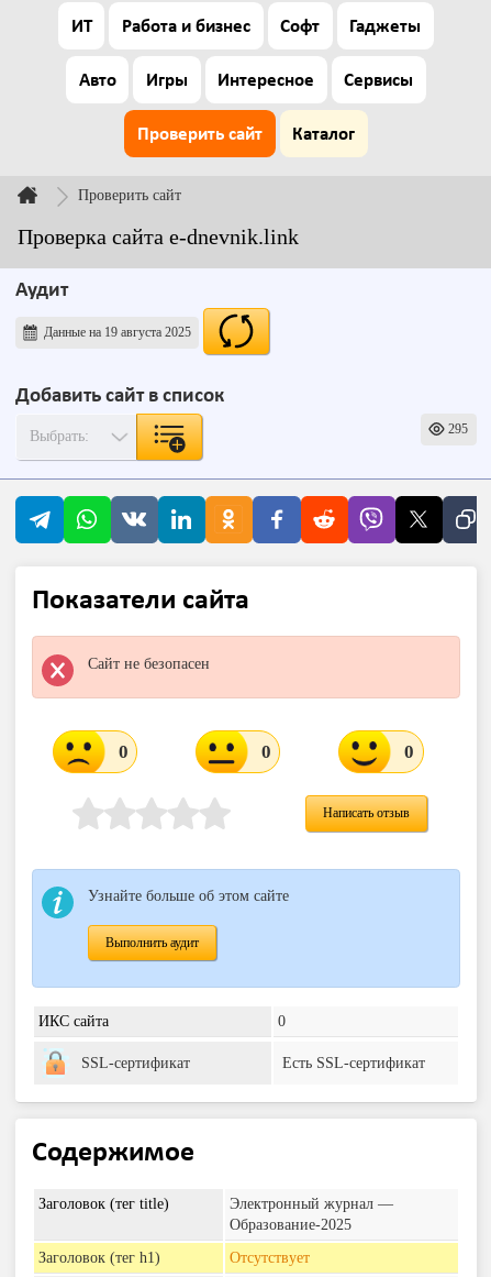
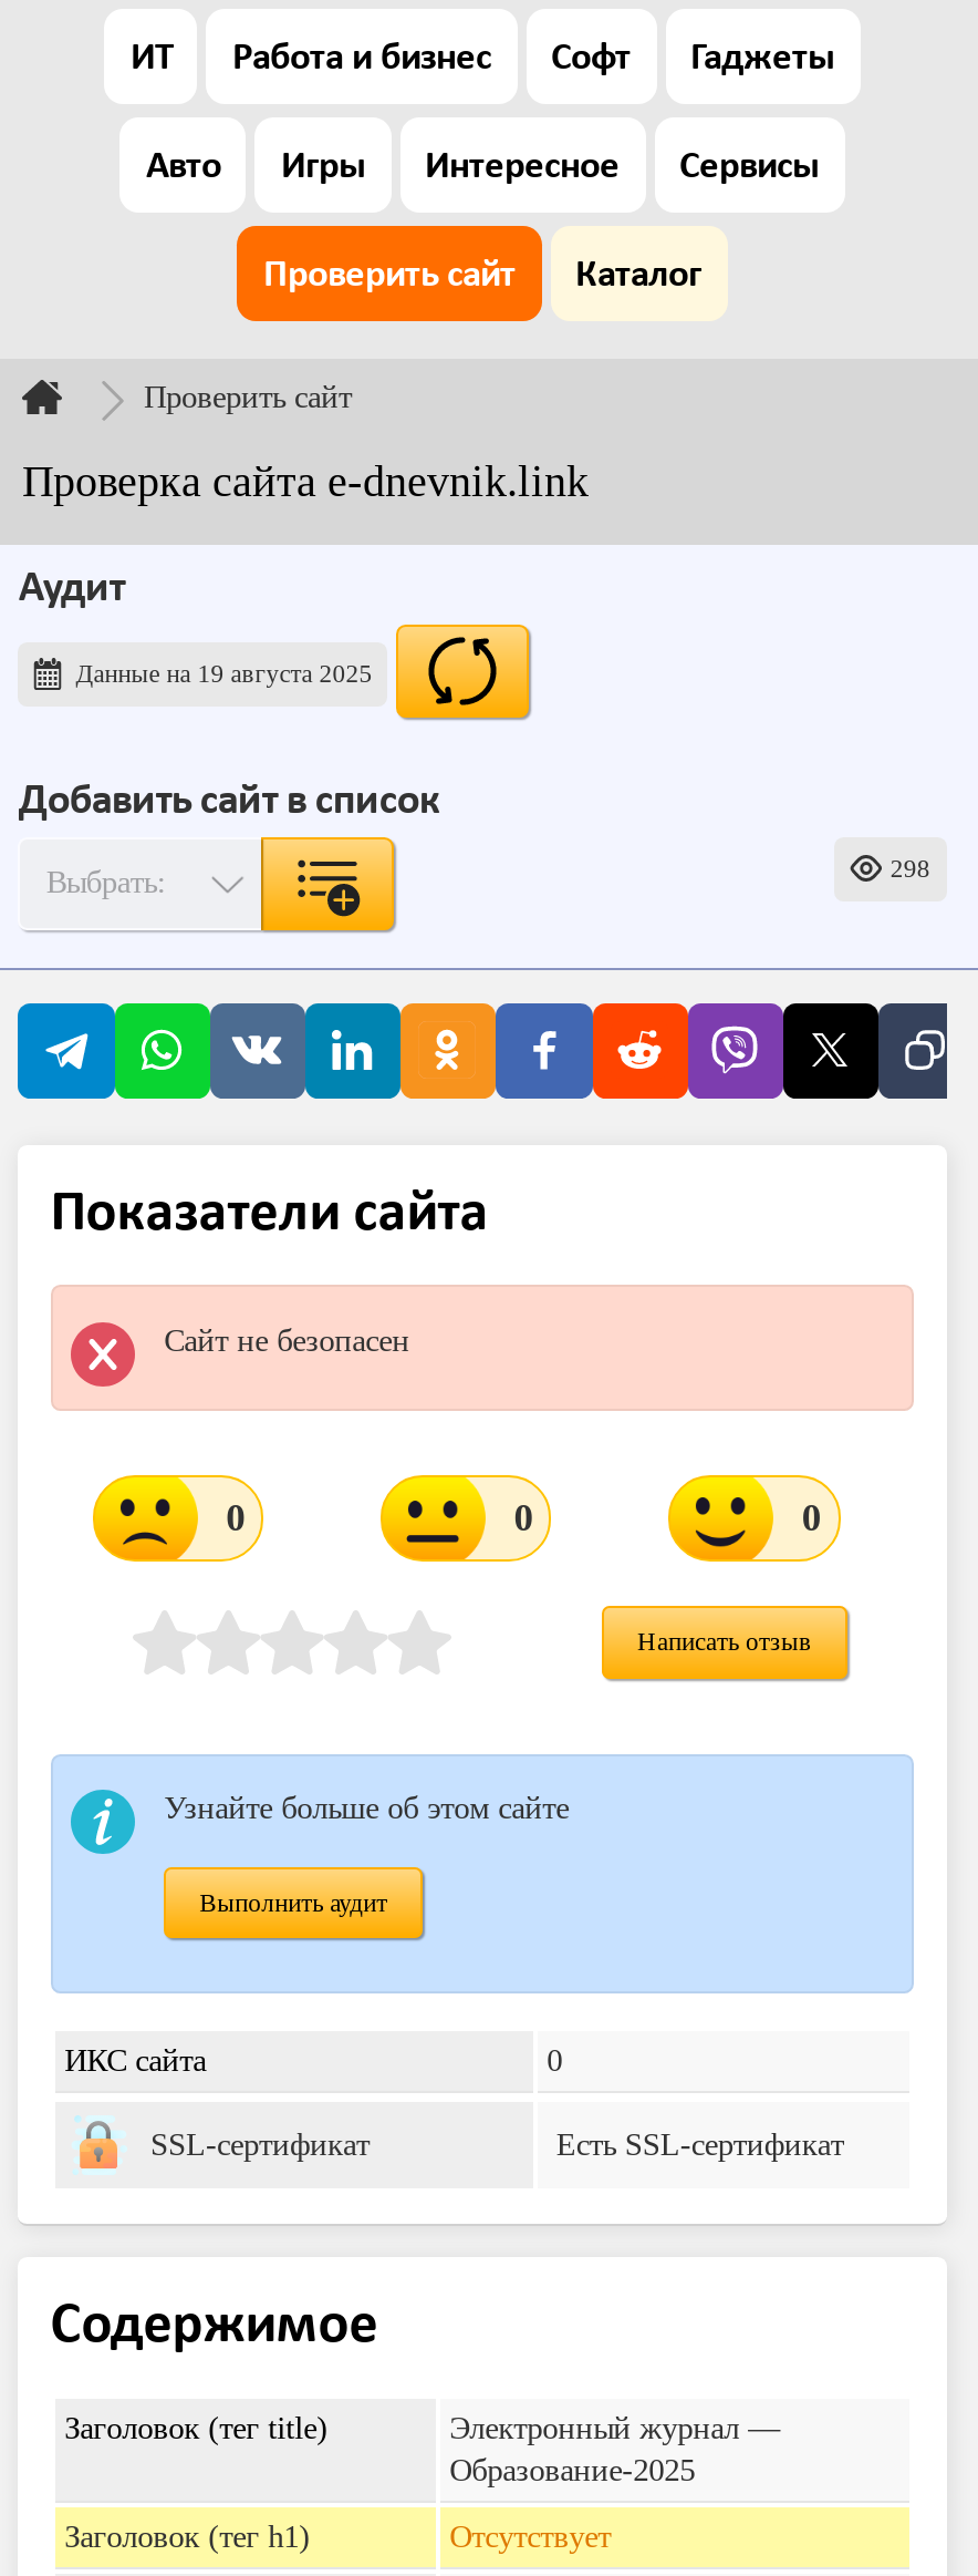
[449,422,468,435] 295 -> [890,855,930,881] 298

